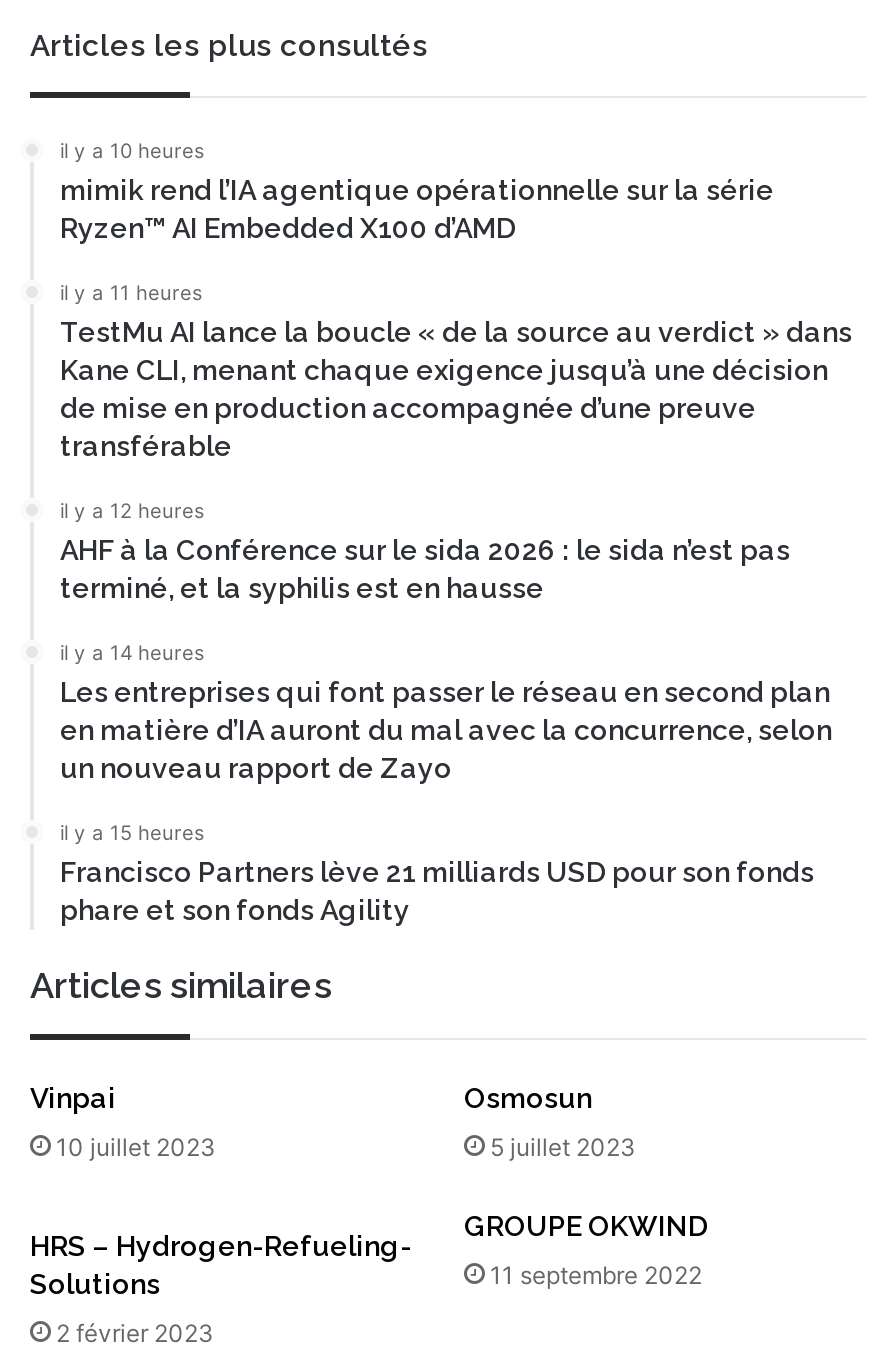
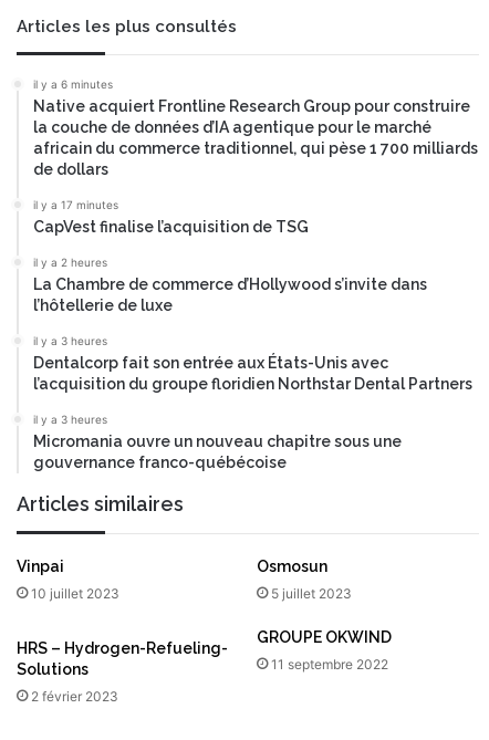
[60,139,774,245] il y a 10 heures | mimik rend l’IA agentique opérationnelle sur la série | Ryzen™ AI Embedded X100 d’AMD -> [33,78,478,179] il y a 6 minutes | Native acquiert Frontline Research Group pour construire | la couche de données d’IA agentique pour le marché | africain du commerce traditionnel, qui pèse 1 700 milliards | de dollars
[60,281,852,463] il y a 11 heures | TestMu AI lance la boucle « de la source au verdict » dans | Kane CLI, menant chaque exigence jusqu’à une décision | de mise en production accompagnée d’une preuve | transférable -> [33,198,309,236] il y a 17 minutes | CapVest finalise l’acquisition de TSG
[60,499,790,605] il y a 12 heures | AHF à la Conférence sur le sida 2026 : le sida n’est pas | terminé, et la syphilis est en hausse -> [33,256,427,315] il y a 2 heures | La Chambre de commerce d’Hollywood s’invite dans | l’hôtellerie de luxe
[60,641,832,785] il y a 14 heures | Les entreprises qui font passer le réseau en second plan | en matière d’IA auront du mal avec la concurrence, selon | un nouveau rapport de Zayo -> [33,334,472,393] il y a 3 heures | Dentalcorp fait son entrée aux États-Unis avec | l’acquisition du groupe floridien Northstar Dental Partners
[60,821,814,927] il y a 15 heures | Francisco Partners lève 21 milliards USD pour son fonds | phare et son fonds Agility -> [33,413,402,472] il y a 3 heures | Micromania ouvre un nouveau chapitre sous une | gouvernance franco-québécoise

